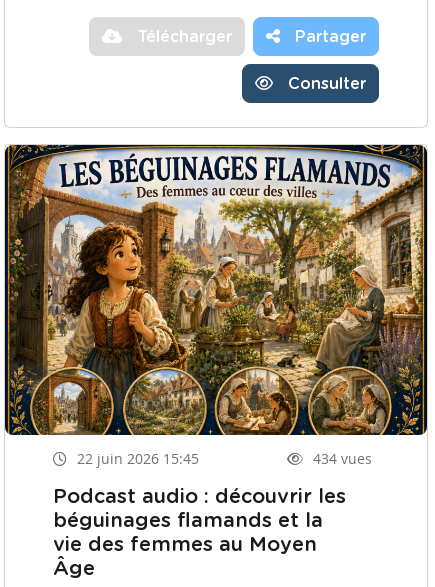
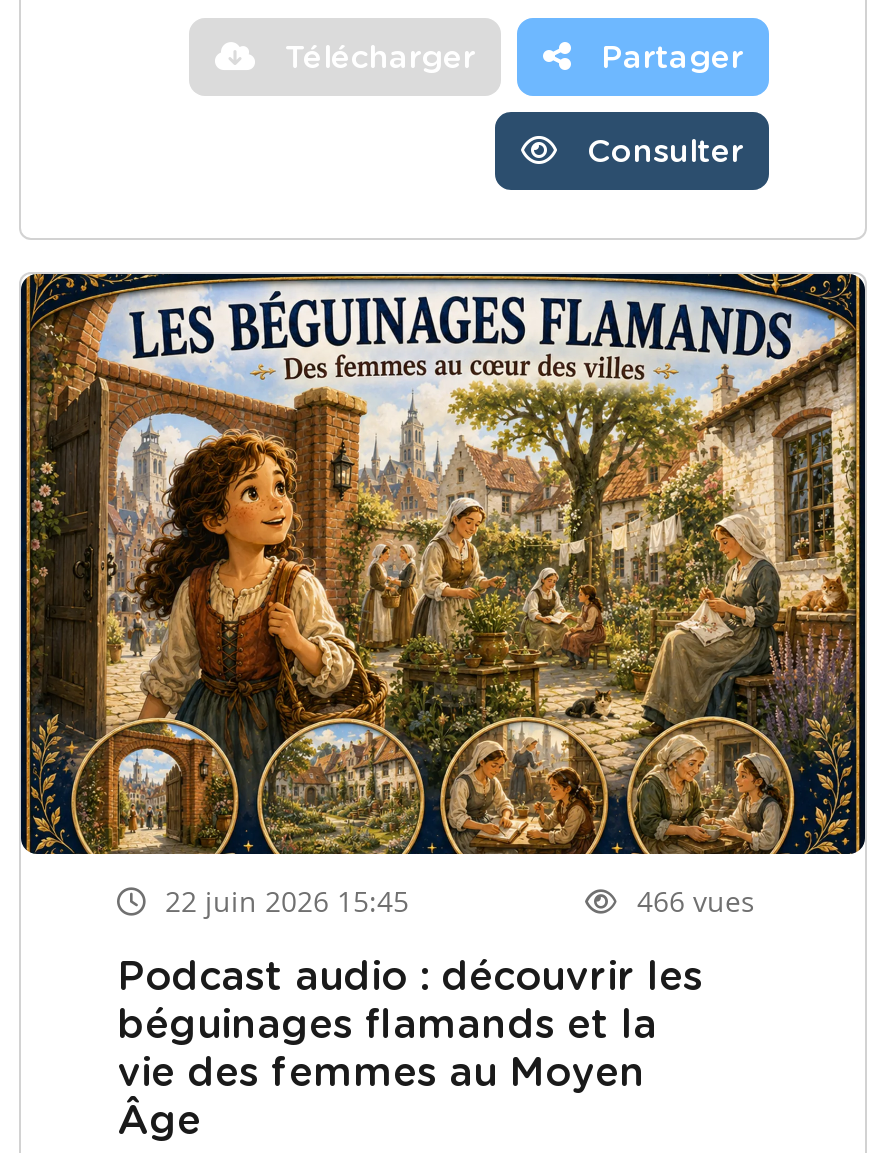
[313,449,372,468] 434 vues -> [637,884,755,922] 466 vues

